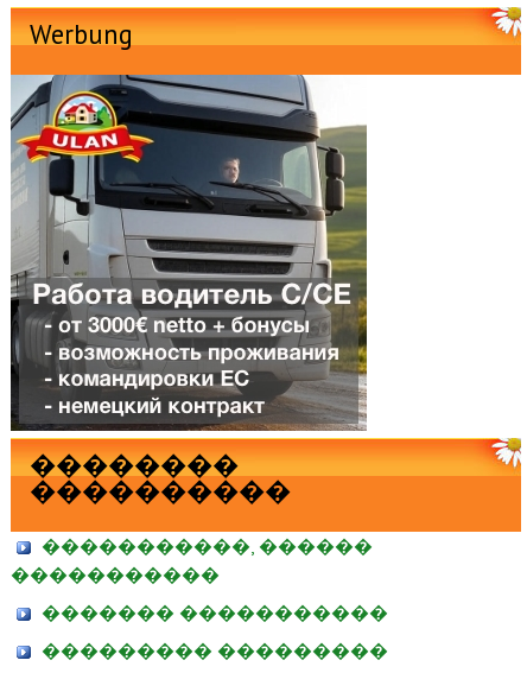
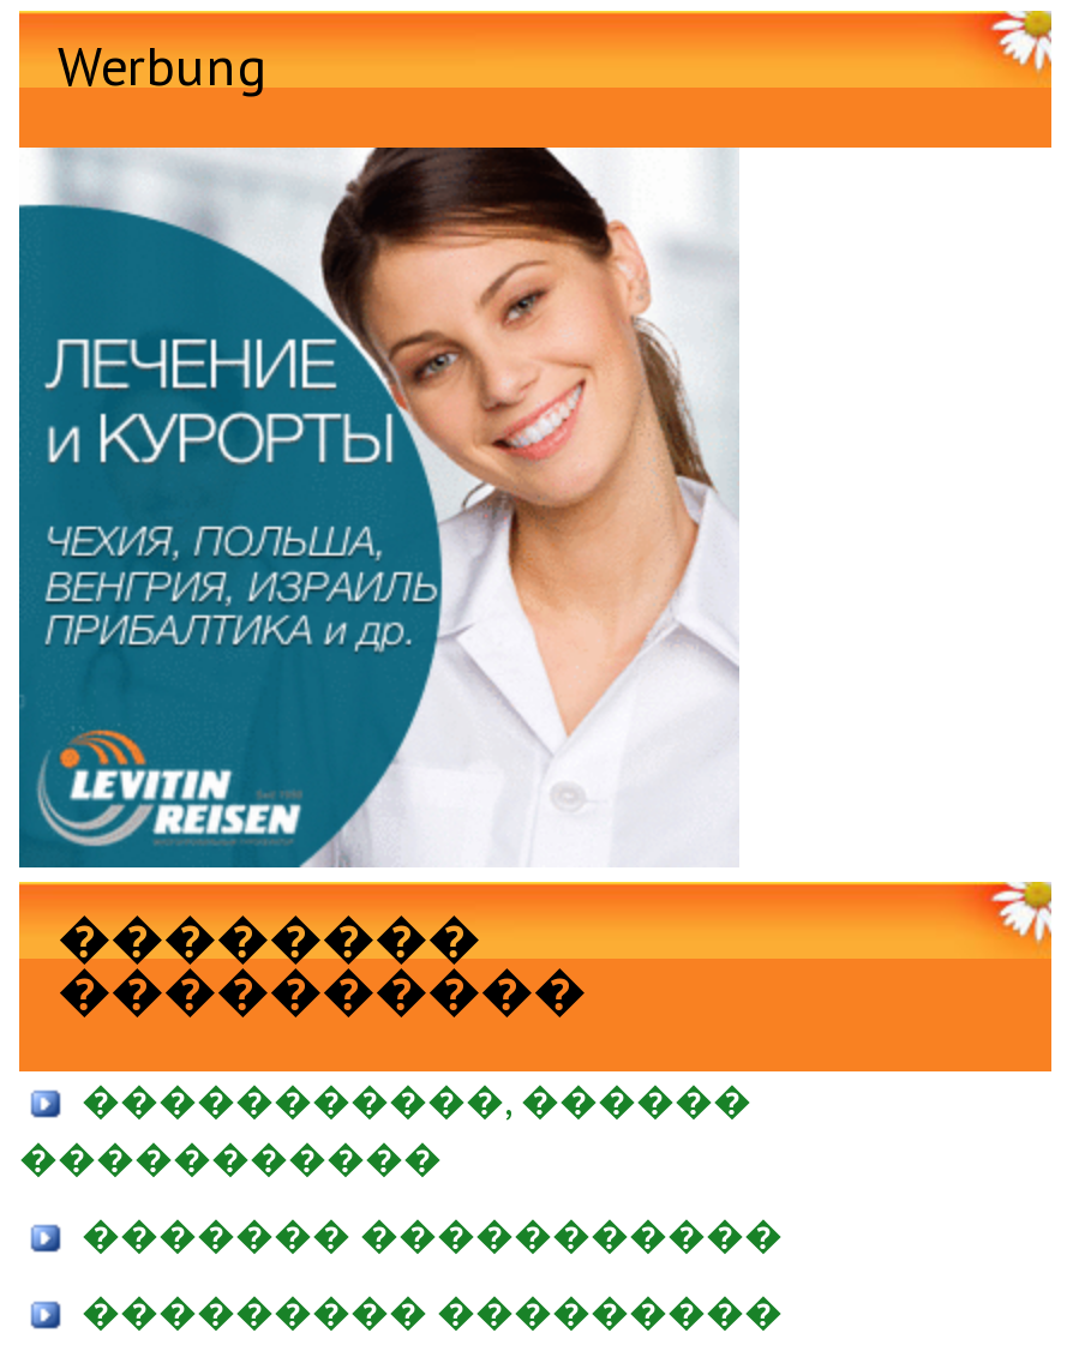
[9,74,368,432] [image] -> [17,145,739,870] [image]

